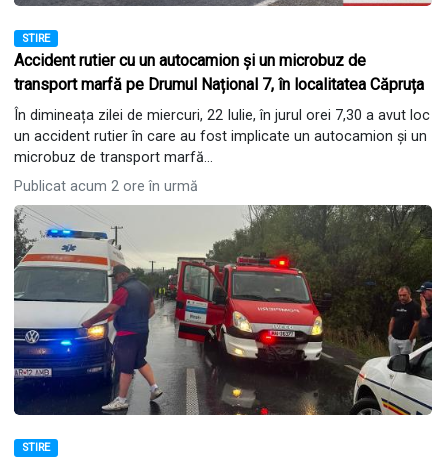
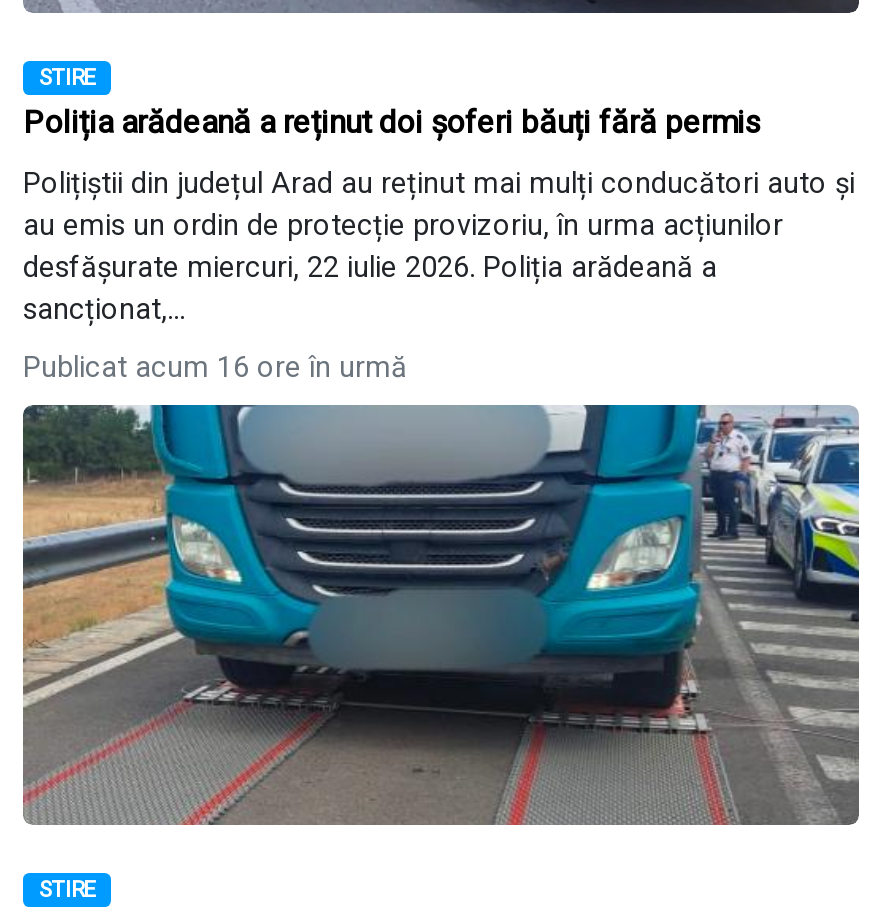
[14,51,424,94] Accident rutier cu un autocamion și un microbuz de | transport marfă pe Drumul Național 7, în localitatea Căpruța -> [23,102,763,140] Poliția arădeană a reținut doi șoferi băuți fără permis
[14,107,430,166] În dimineața zilei de miercuri, 22 Iulie, în jurul orei 7,30 a avut loc | un accident rutier în care au fost implicate un autocamion și un | microbuz de transport marfă... -> [23,166,855,326] Polițiștii din județul Arad au reținut mai mulți conducători auto și | au emis un ordin de protecție provizoriu, în urma acțiunilor | desfășurate miercuri, 22 iulie 2026. Poliția arădeană a | sancționat,...
[14,178,198,195] Publicat acum 2 ore în urmă -> [23,350,407,384] Publicat acum 16 ore în urmă
[13,204,433,416] [image] -> [21,402,861,826] [image]

